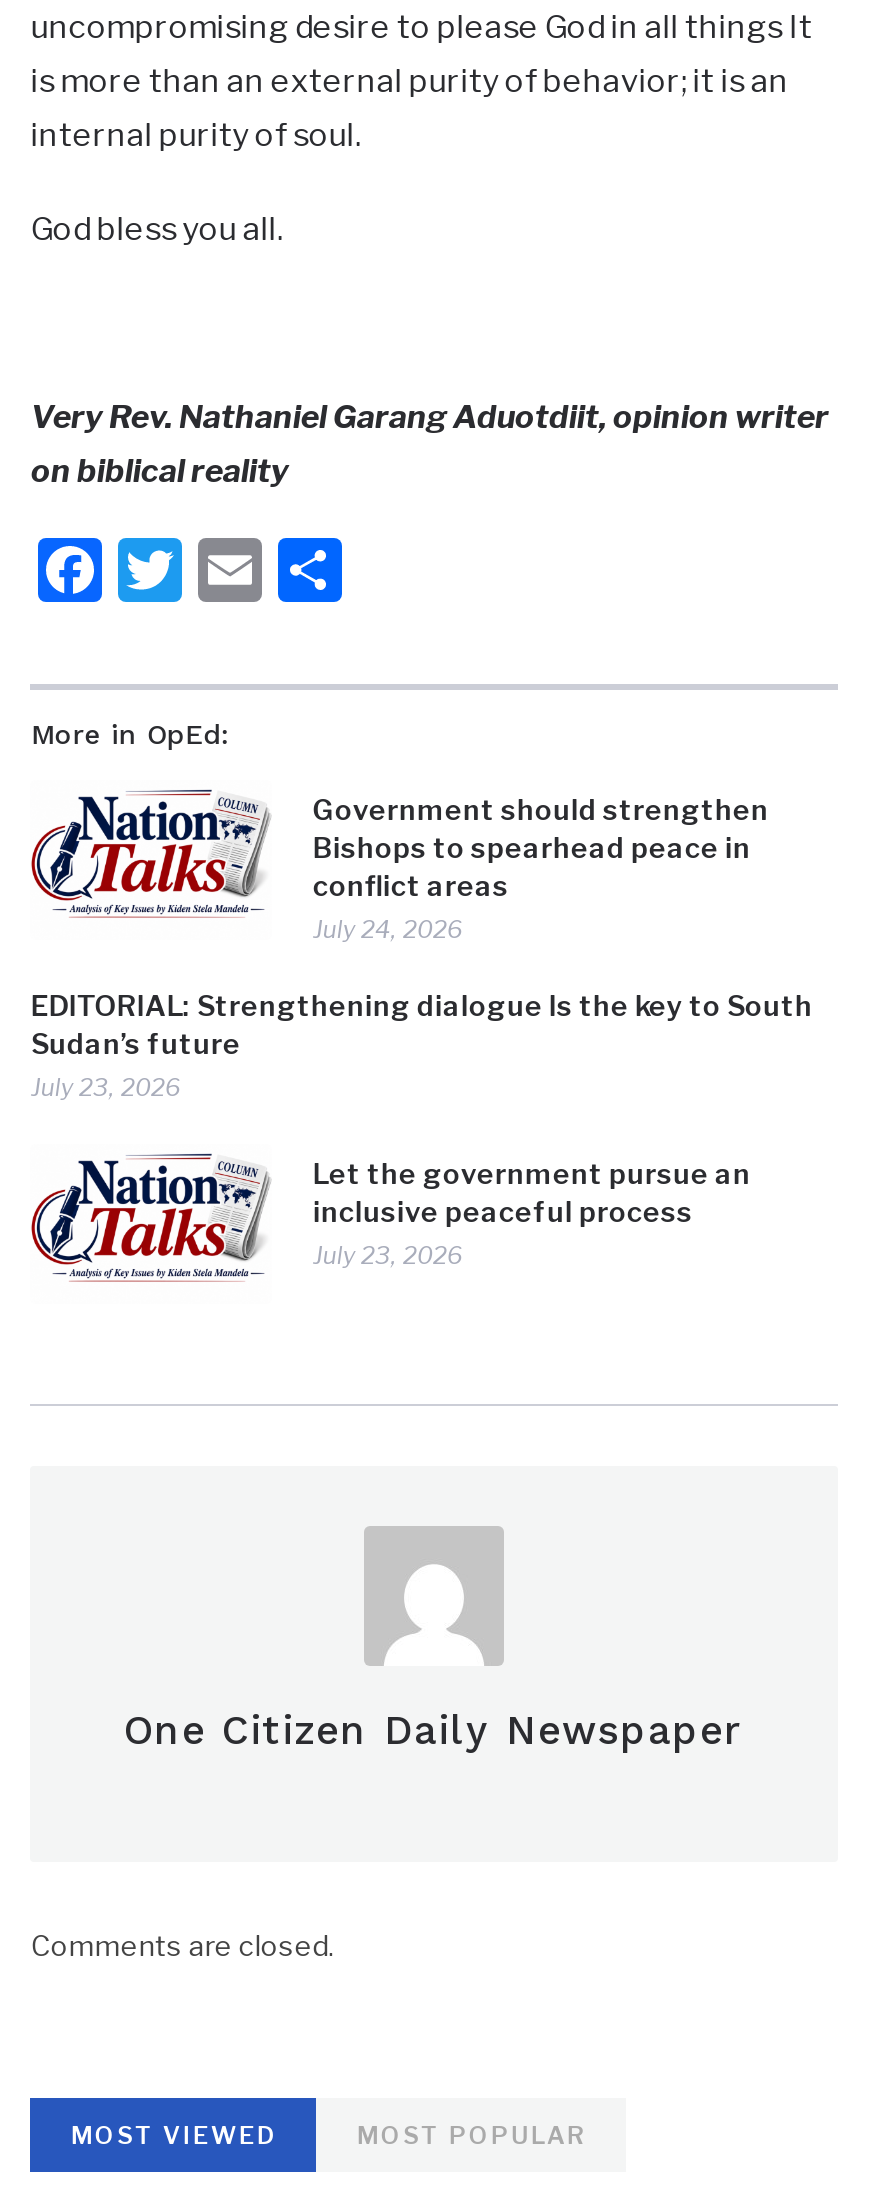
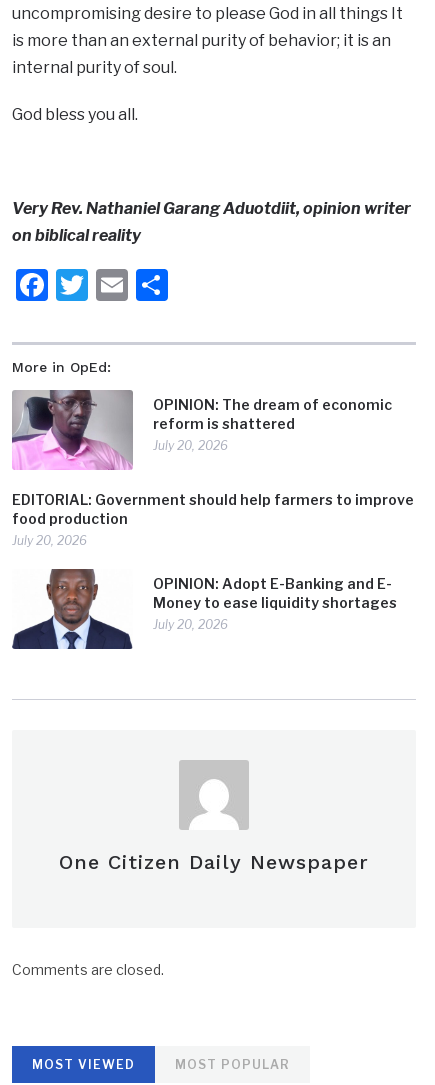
[30,786,769,945] [image] | Government should strengthen | Bishops to spearhead peace in | conflict areas | July 24, 2026 -> [11,389,392,471] [image] | OPINION: The dream of economic | reform is shattered | July 20, 2026
[31,989,813,1103] EDITORIAL: Strengthening dialogue Is the key to South | Sudan’s future | July 23, 2026 -> [12,491,414,548] EDITORIAL: Government should help farmers to improve | food production | July 20, 2026
[30,1144,751,1298] [image] | Let the government pursue an | inclusive peaceful process | July 23, 2026 -> [11,568,397,650] [image] | OPINION: Adopt E-Banking and E- | Money to ease liquidity shortages | July 20, 2026

